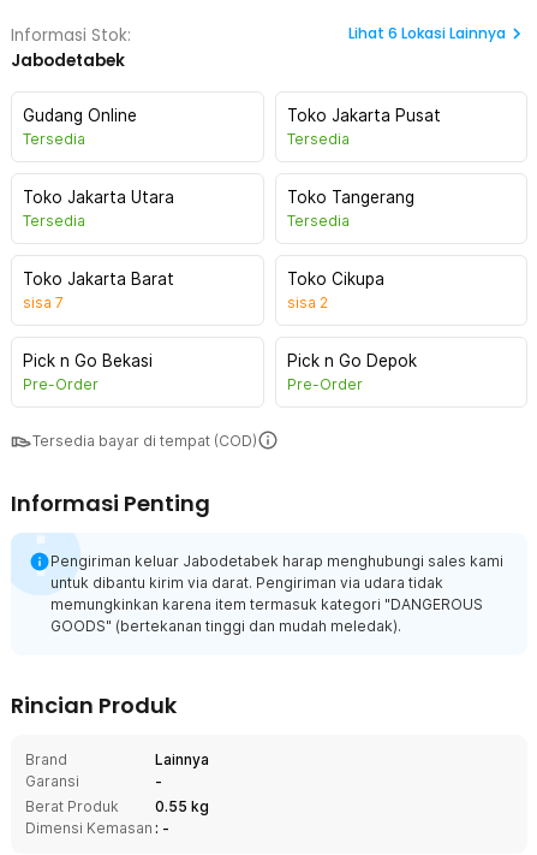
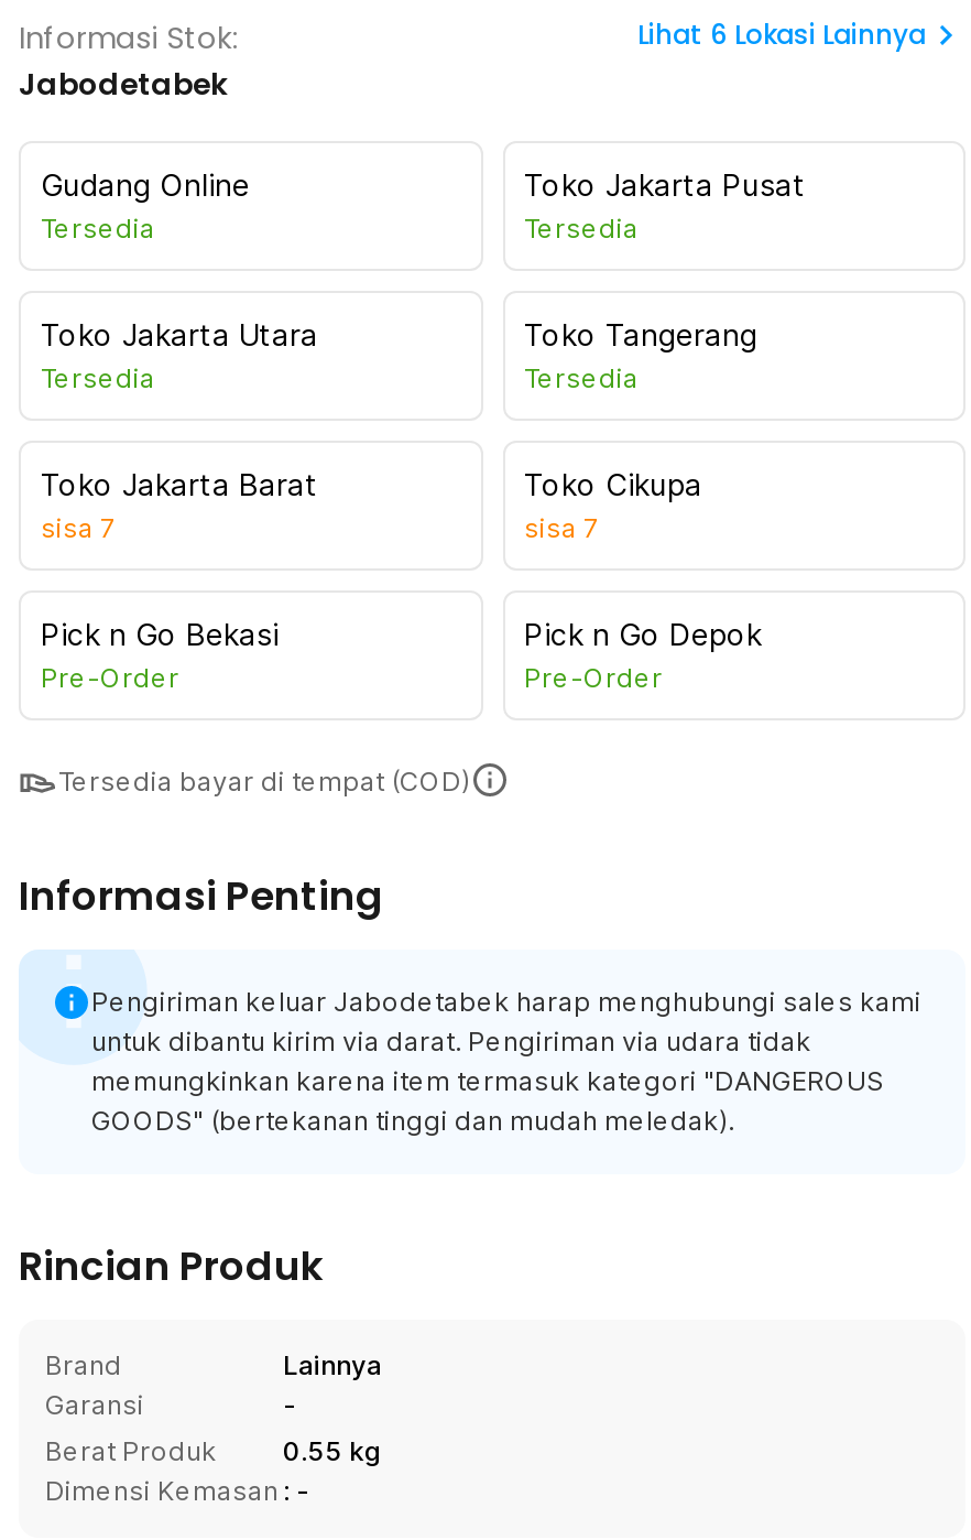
[287,293,327,311] sisa 2 -> [524,511,599,544] sisa 7

